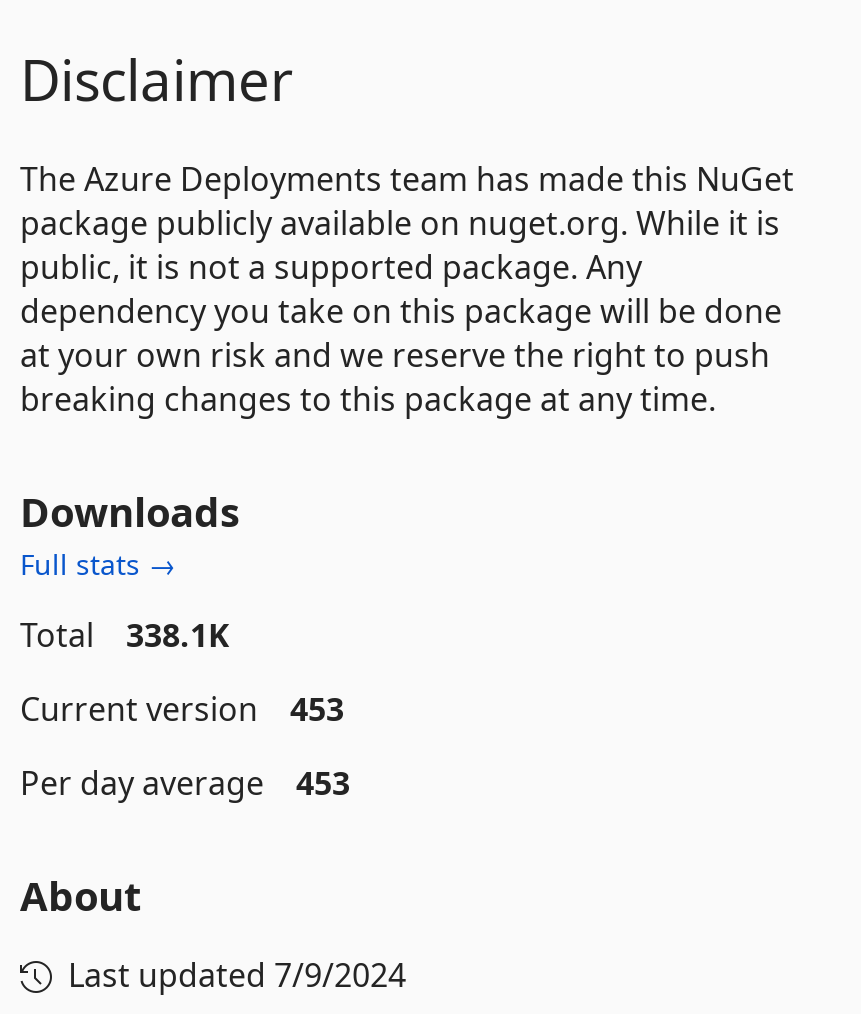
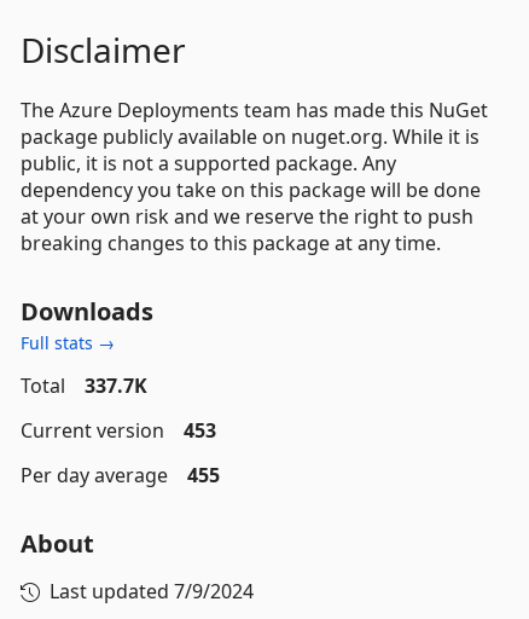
[20,612,230,656] Total 338.1K -> [21,372,147,399] Total 337.7K
[20,760,350,804] Per day average 453 -> [21,461,220,488] Per day average 455

